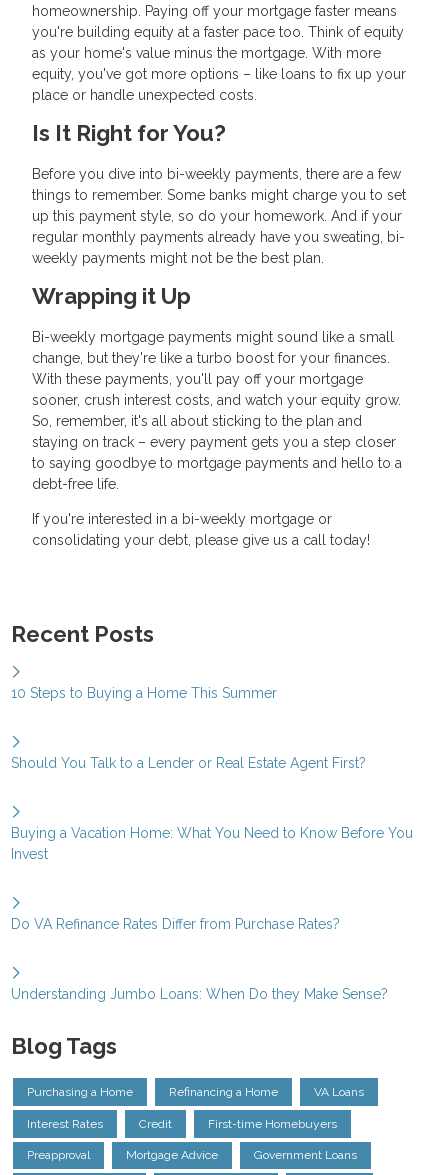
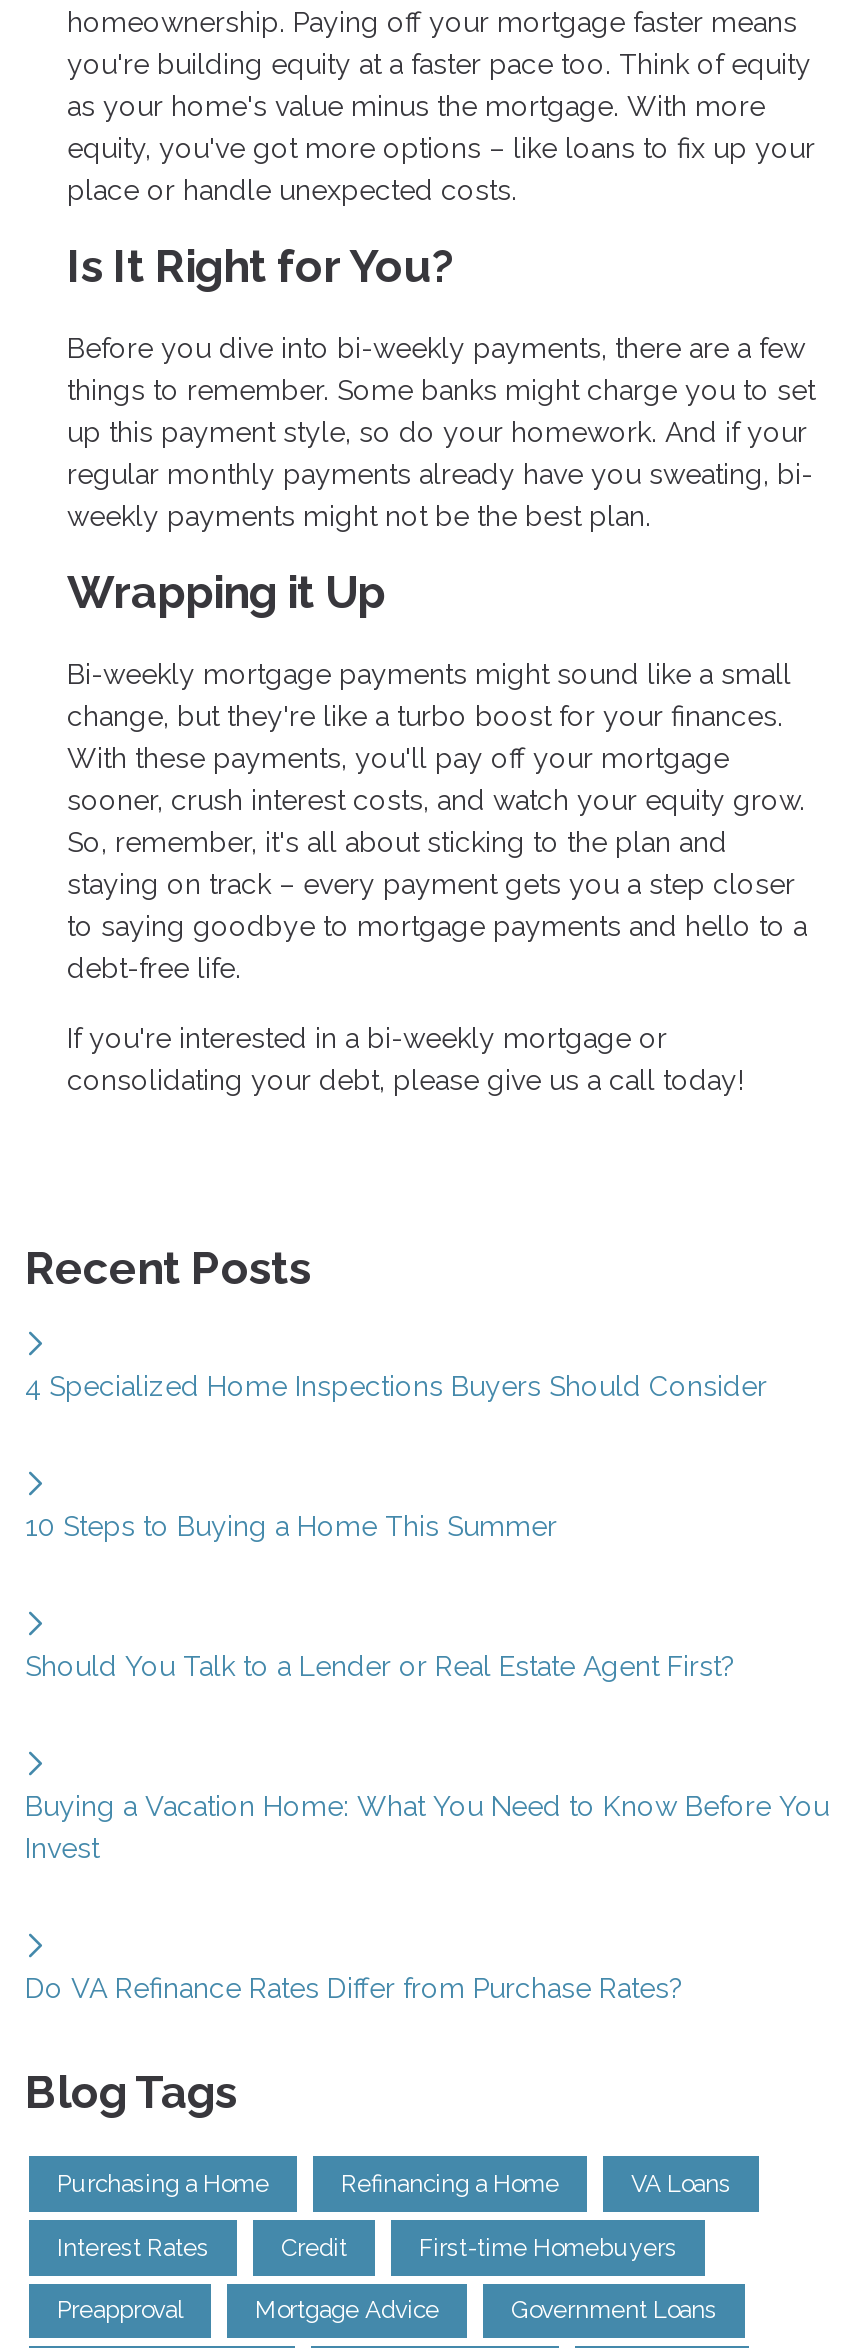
none -> [25,1369,767,1401] 4 Specialized Home Inspections Buyers Should Consider
moved [11,685,413,932] -> [25,1509,829,2003]: 10 Steps to Buying a Home This Summer | Should You Talk to a Lender or Real Estate Agent First? | Buying a Vacation Home: What You Need to Know Before You | Invest | Do VA Refinance Rates Differ from Purchase Rates?
[11,986,388,1002] Understanding Jumbo Loans: When Do they Make Sense? -> none

